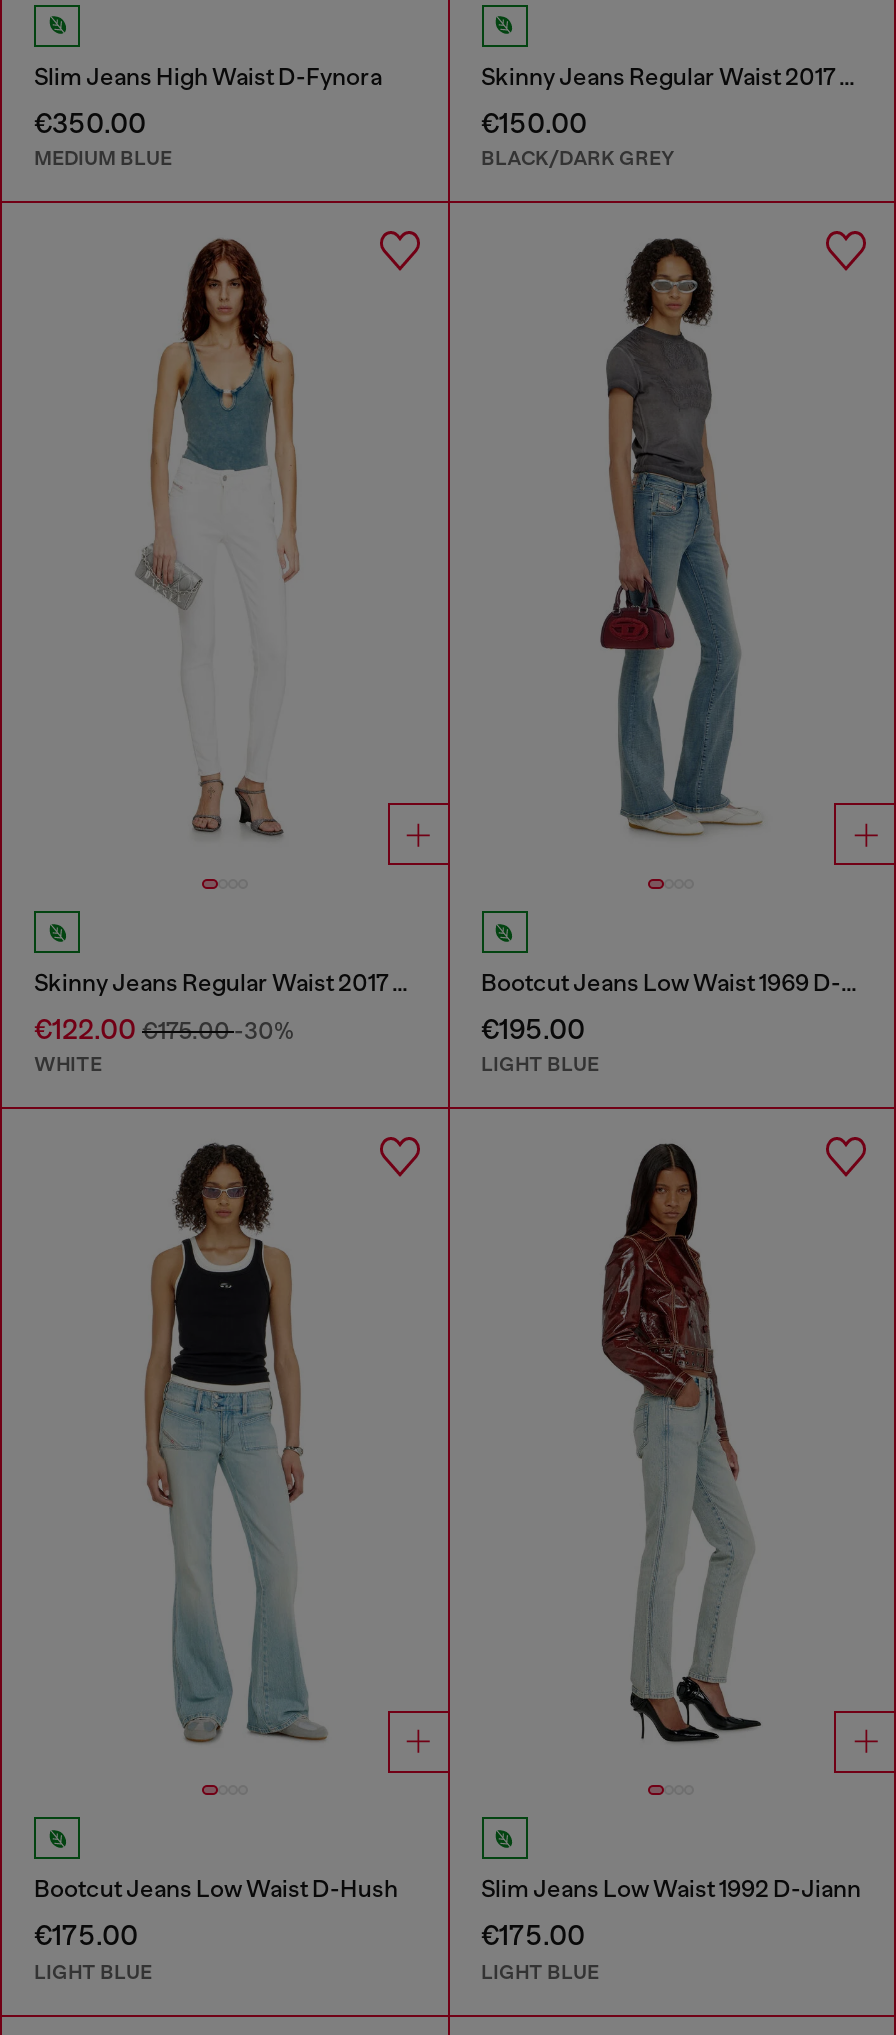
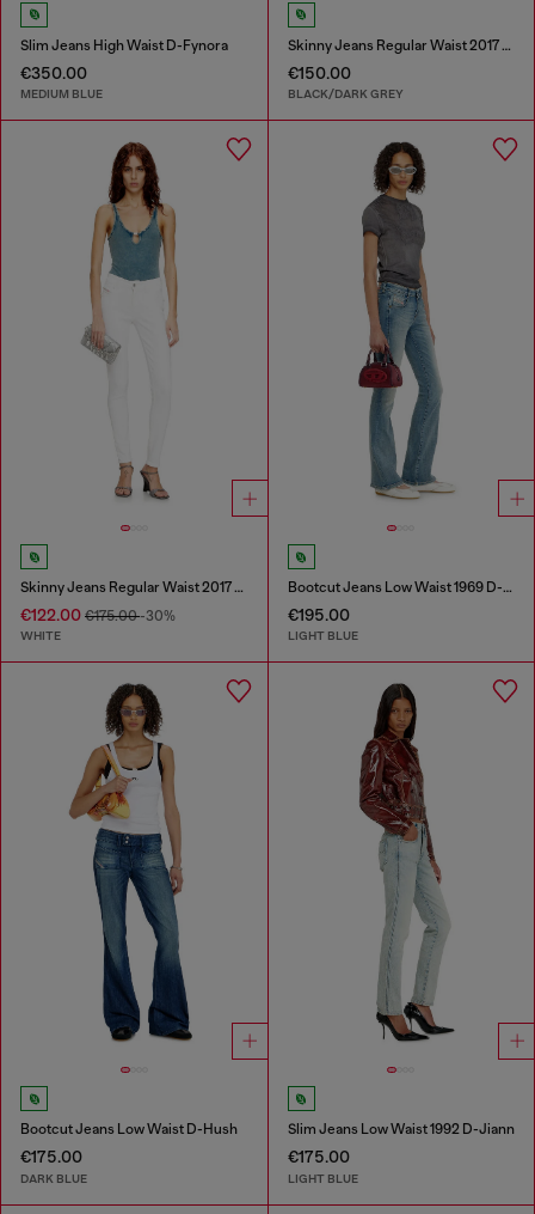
[116,1237,328,1741] [image] -> [68,740,195,1041] [image]
[34,1958,152,1984] LIGHT BLUE -> [20,1170,87,1186] DARK BLUE

